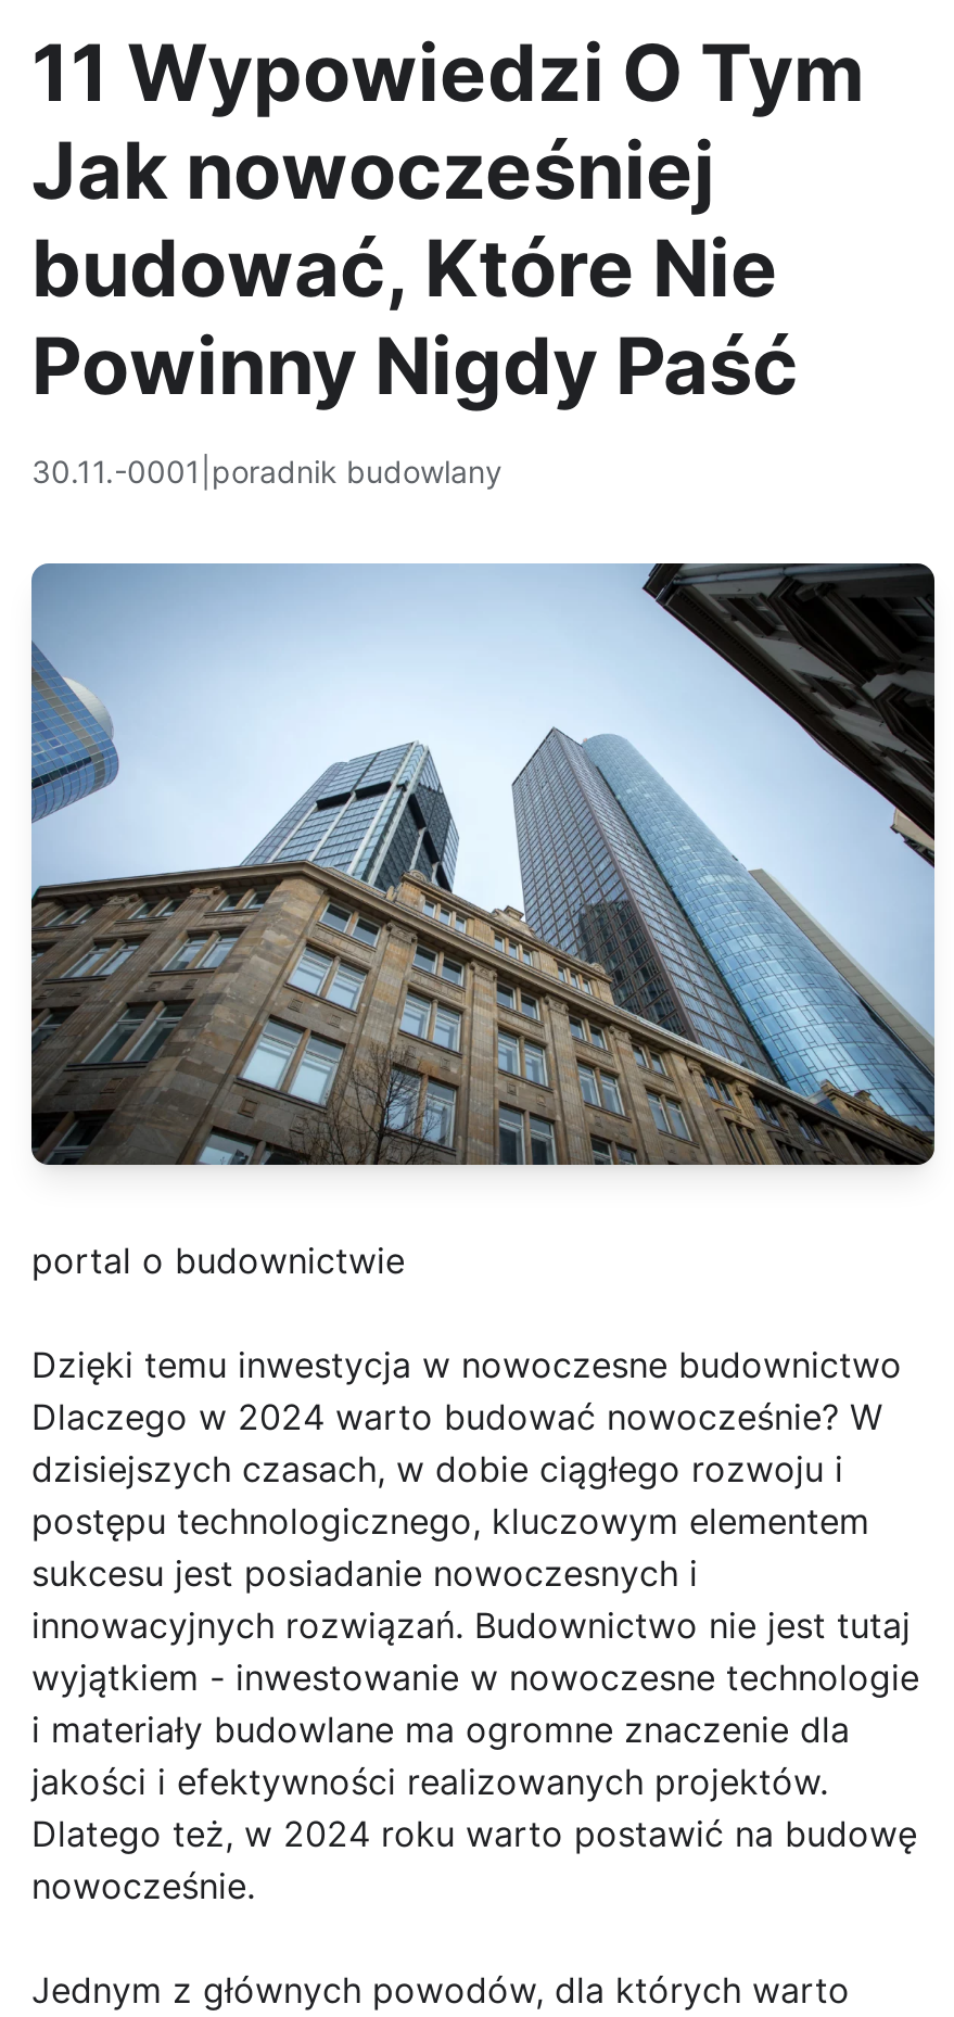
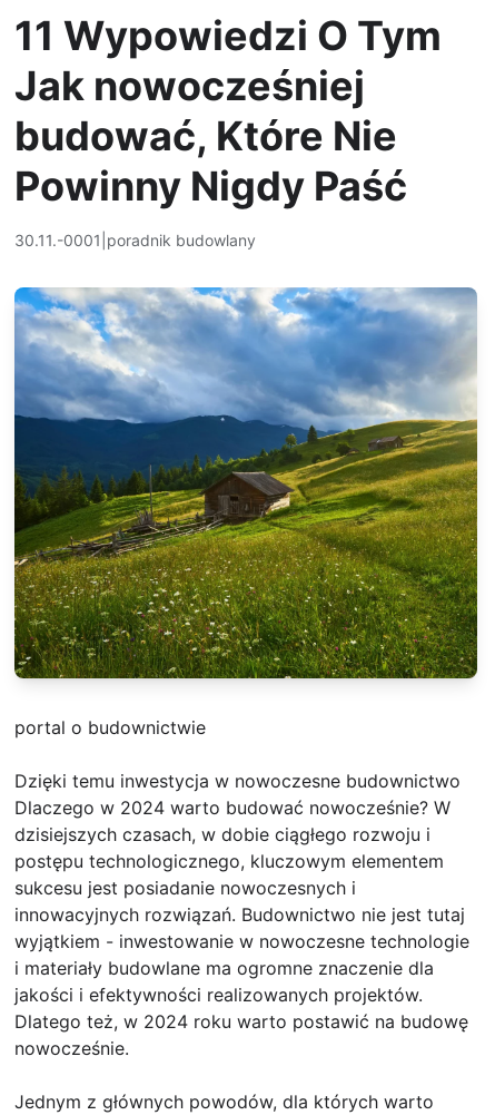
[31,561,937,1167] [image] -> [13,286,478,679] [image]

